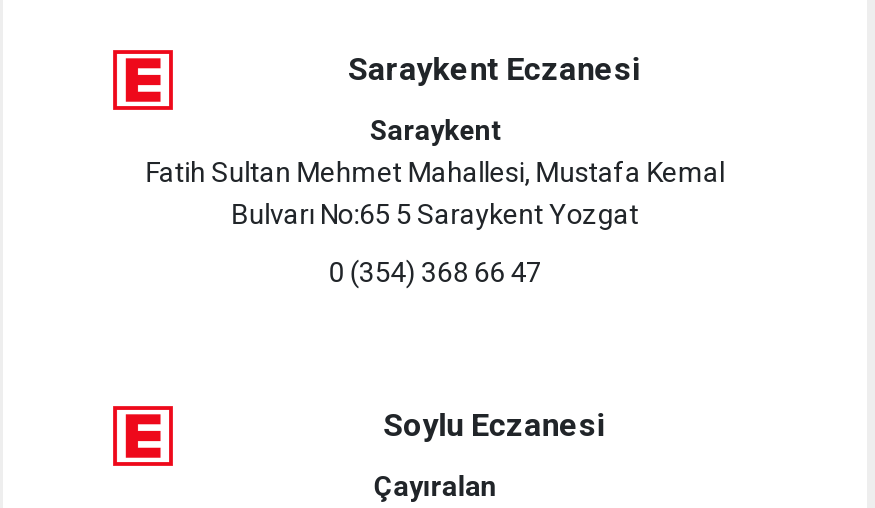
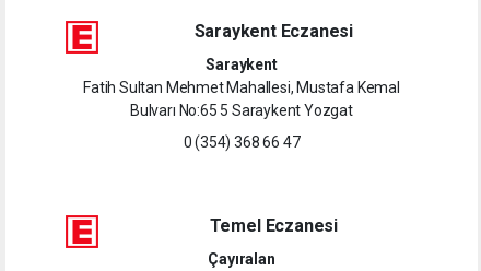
[383,406,604,444] Soylu Eczanesi -> [210,215,338,236] Temel Eczanesi

